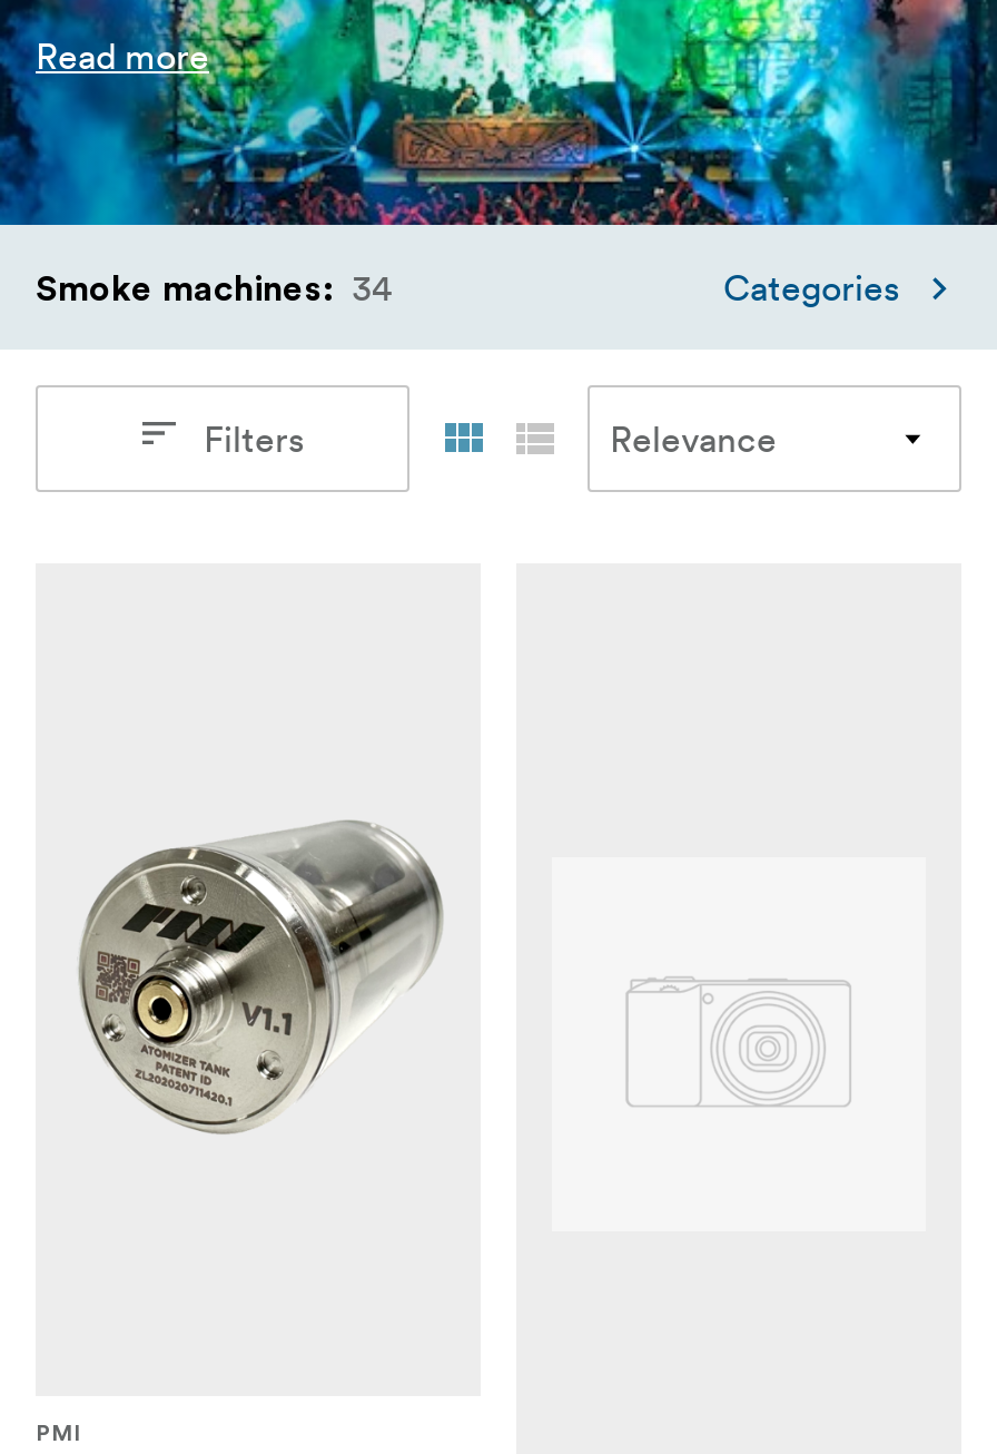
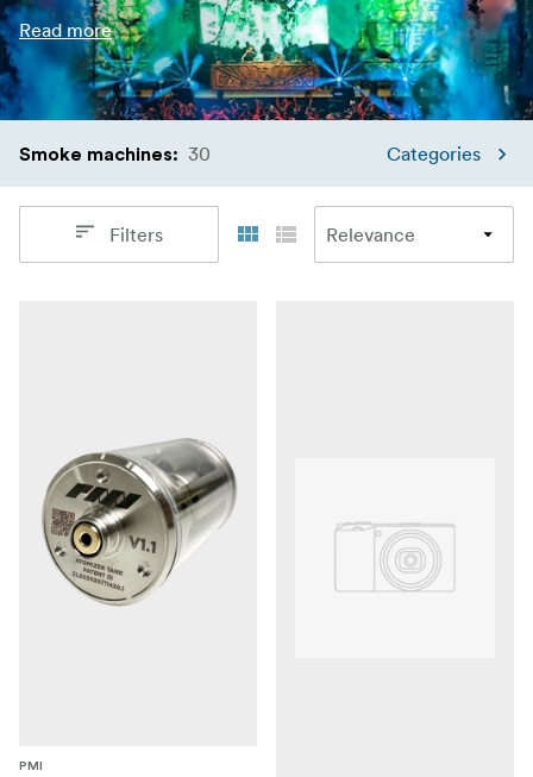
[36,264,392,308] Smoke machines: 34 -> [19,141,211,165] Smoke machines: 30

